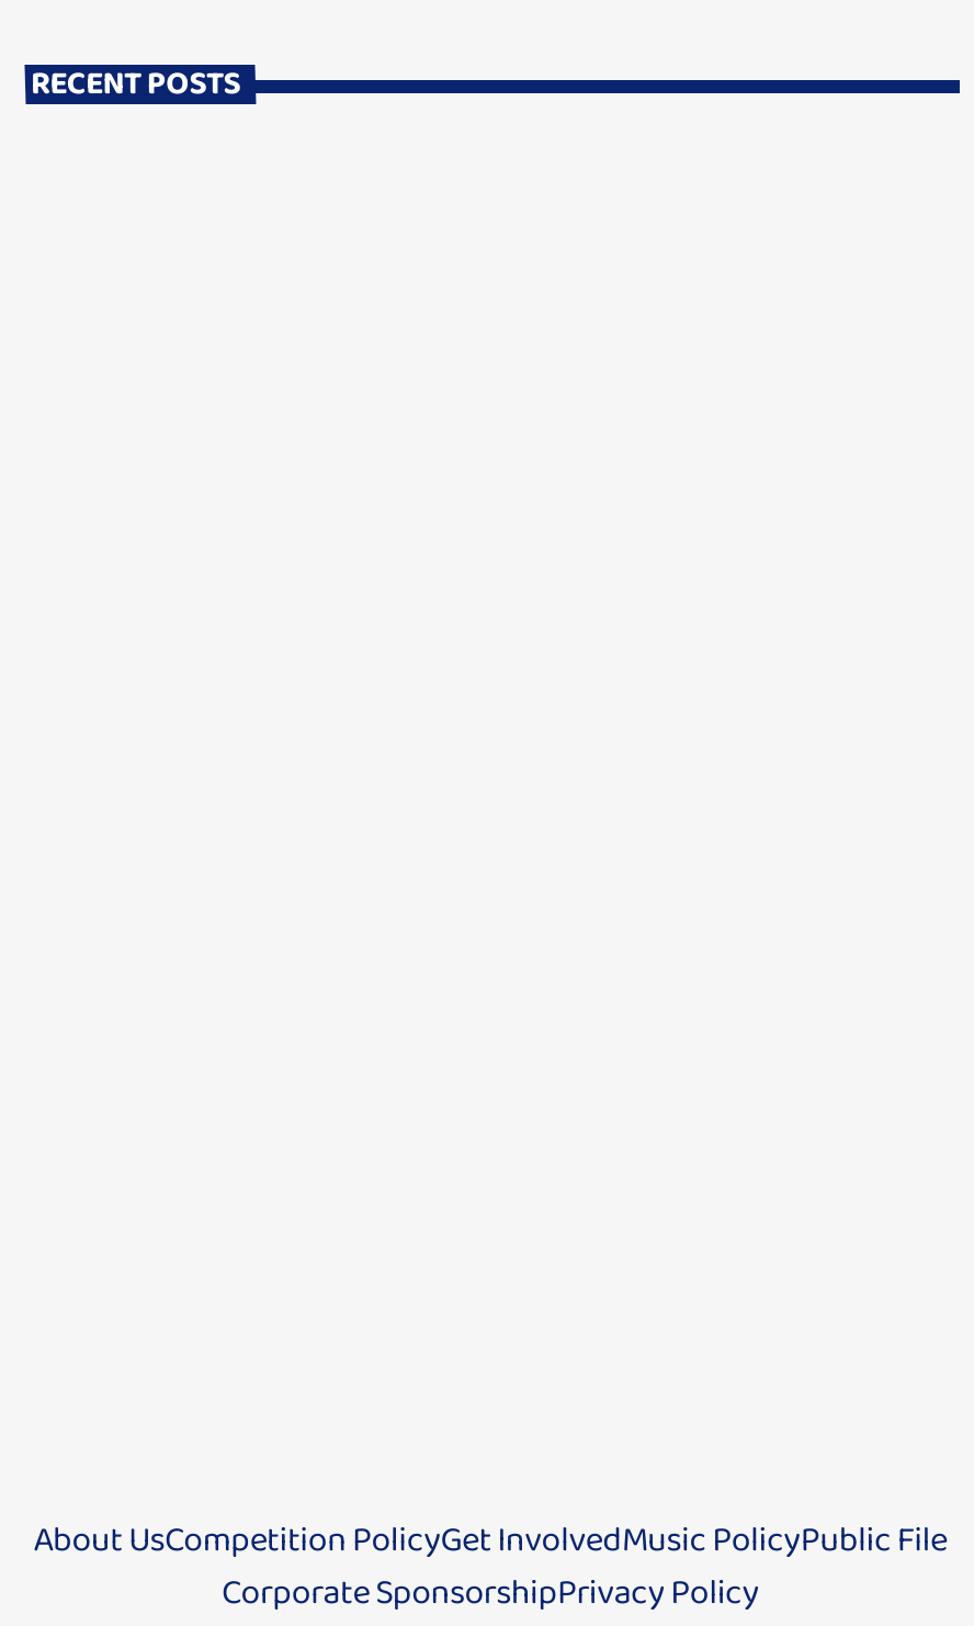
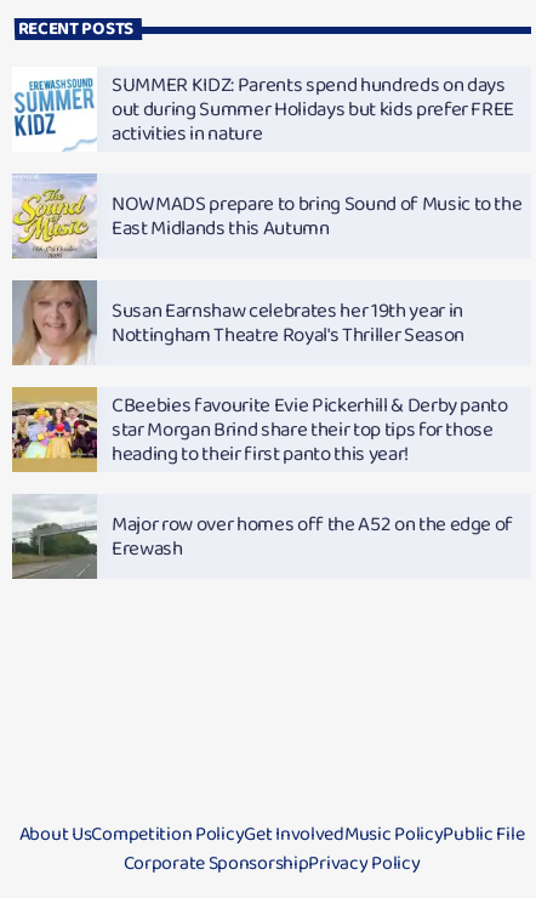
none -> [11,172,98,260] [image]
none -> [11,279,98,366] [image]
none -> [11,386,95,473] [image]
none -> [11,494,98,580] [image]
none -> [13,69,522,563] [image] | SUMMER KIDZ: Parents spend hundreds on days | out during Summer Holidays but kids prefer FREE | activities in nature | NOWMADS prepare to bring Sound of Music to the | East Midlands this Autumn | Susan Earnshaw celebrates her 19th year in | Nottingham Theatre Royal's Thriller Season | CBeebies favourite Evie Pickerhill & Derby panto | star Morgan Brind share their top tips for those | heading to their first panto this year! | Major row over homes off the A52 on the edge of | Erewash

